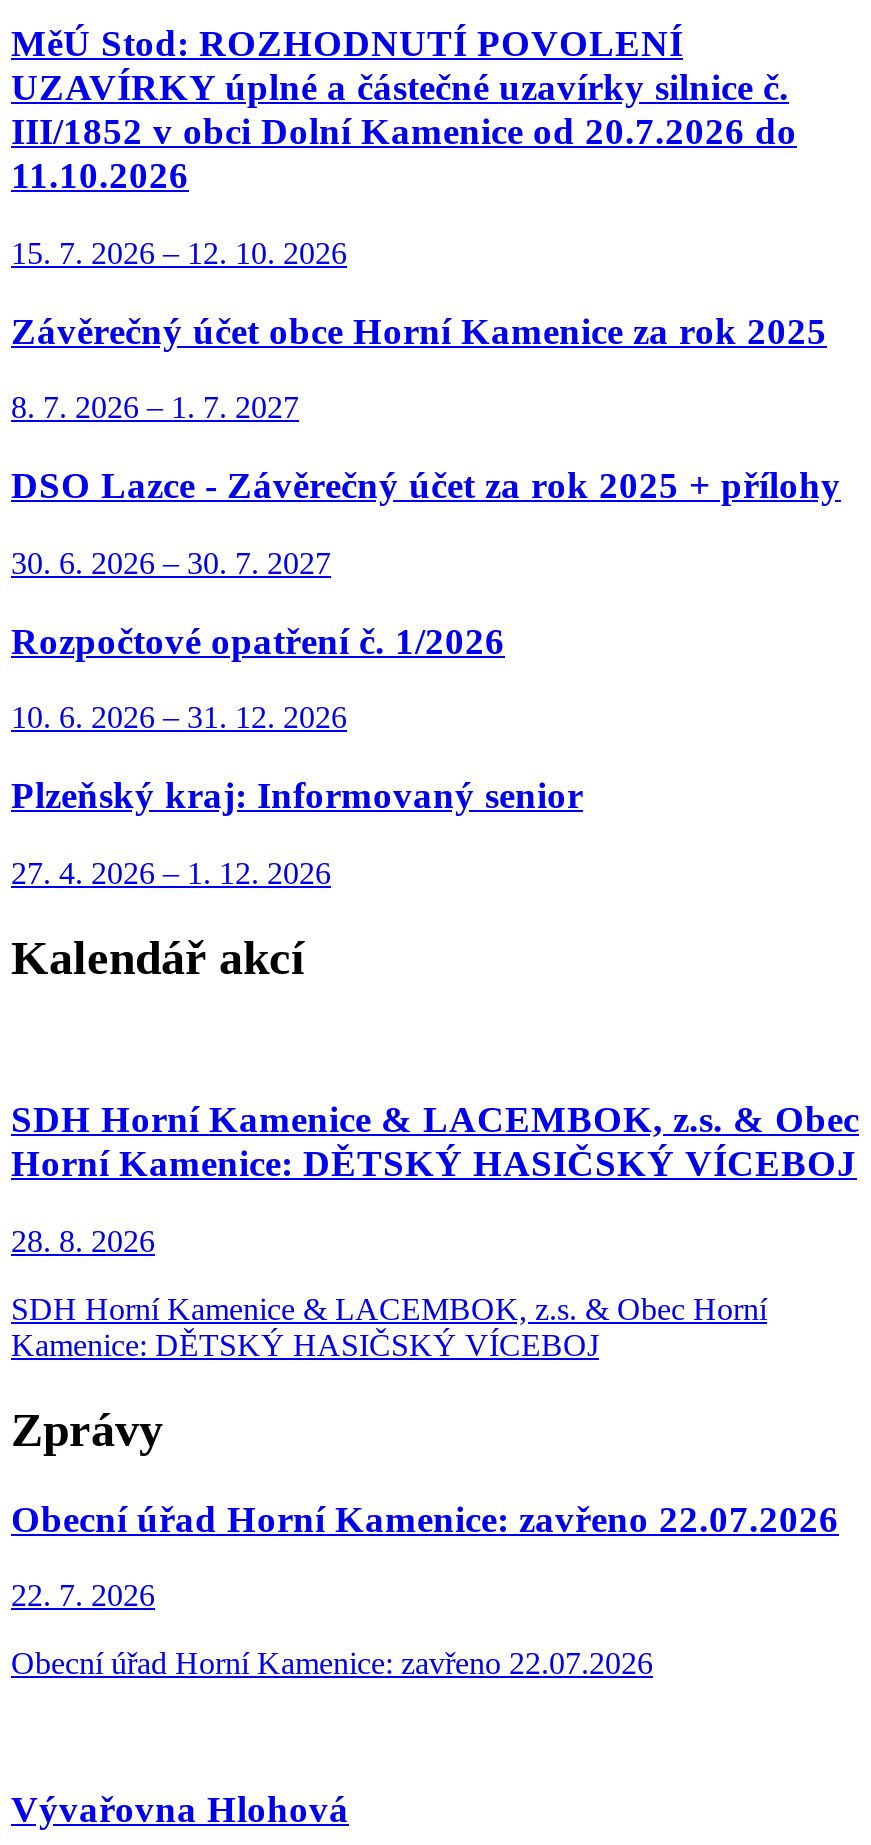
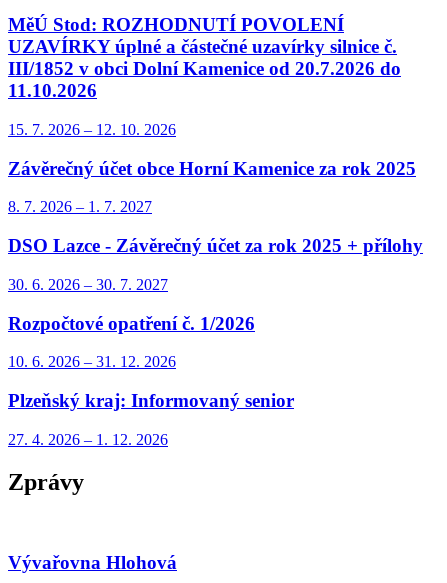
[11,931,859,1362] Kalendář akcí | SDH Horní Kamenice & LACEMBOK, z.s. & Obec | Horní Kamenice: DĚTSKÝ HASIČSKÝ VÍCEBOJ | 28. 8. 2026 | SDH Horní Kamenice & LACEMBOK, z.s. & Obec Horní | Kamenice: DĚTSKÝ HASIČSKÝ VÍCEBOJ -> none
[11,1498,839,1681] Obecní úřad Horní Kamenice: zavřeno 22.07.2026 | 22. 7. 2026 | Obecní úřad Horní Kamenice: zavřeno 22.07.2026 -> none

